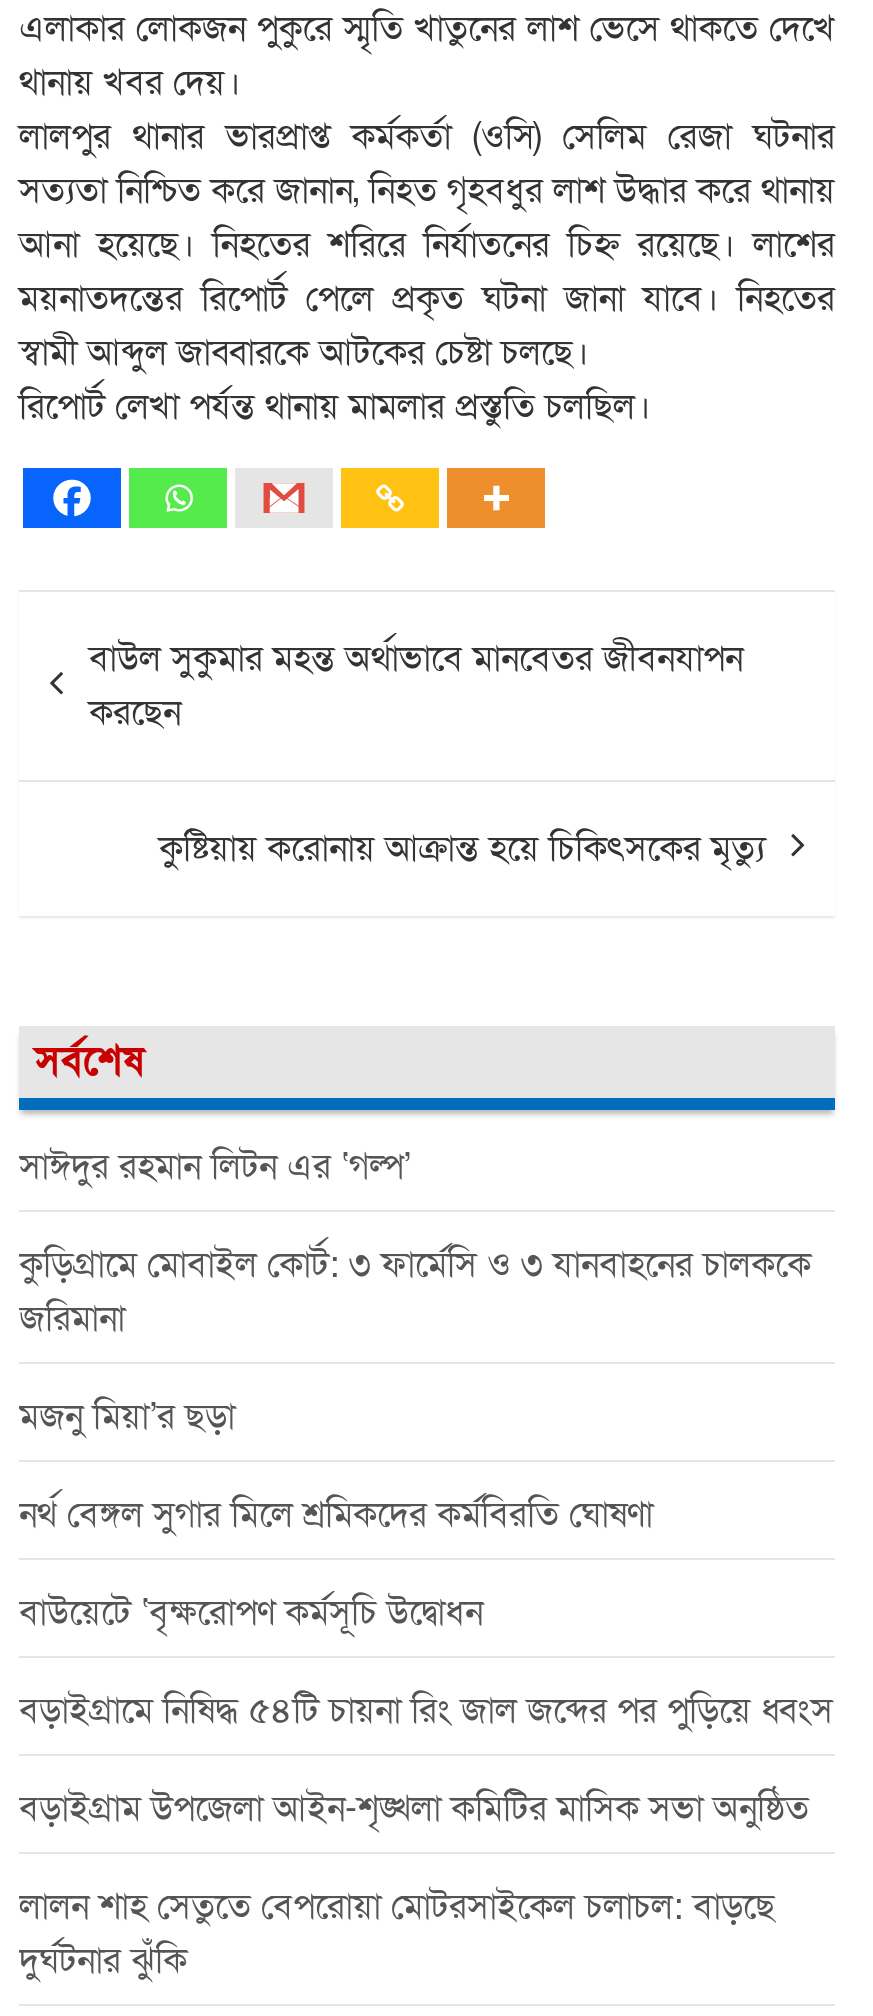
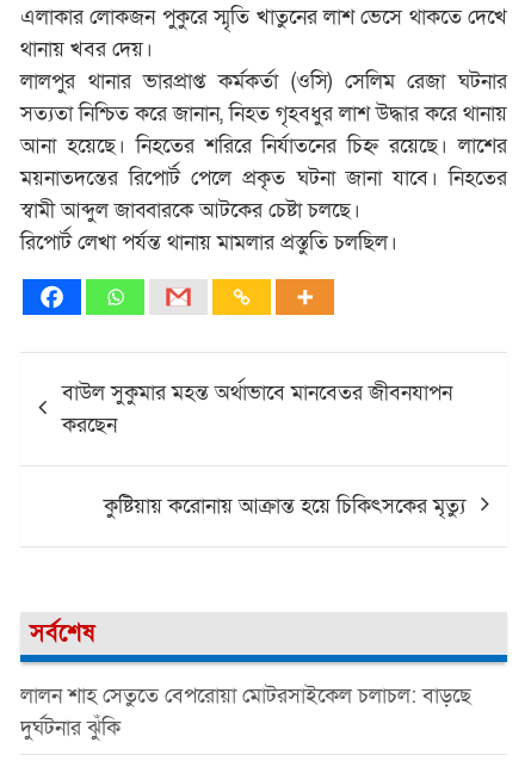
[19,1144,833,1832] সাঈদুর রহমান লিটন এর ‘গল্প’ | কুড়িগ্রামে মোবাইল কোর্ট: ৩ ফার্মেসি ও ৩ যানবাহনের চালককে | জরিমানা | মজনু মিয়া’র ছড়া | নর্থ বেঙ্গল সুগার মিলে শ্রমিকদের কর্মবিরতি ঘোষণা | বাউয়েটে ‘বৃক্ষরোপণ কর্মসূচি উদ্বোধন | বড়াইগ্রামে নিষিদ্ধ ৫৪টি চায়না রিং জাল জব্দের পর পুড়িয়ে ধ্বংস | বড়াইগ্রাম উপজেলা আইন-শৃঙ্খলা কমিটির মাসিক সভা অনুষ্ঠিত -> none

